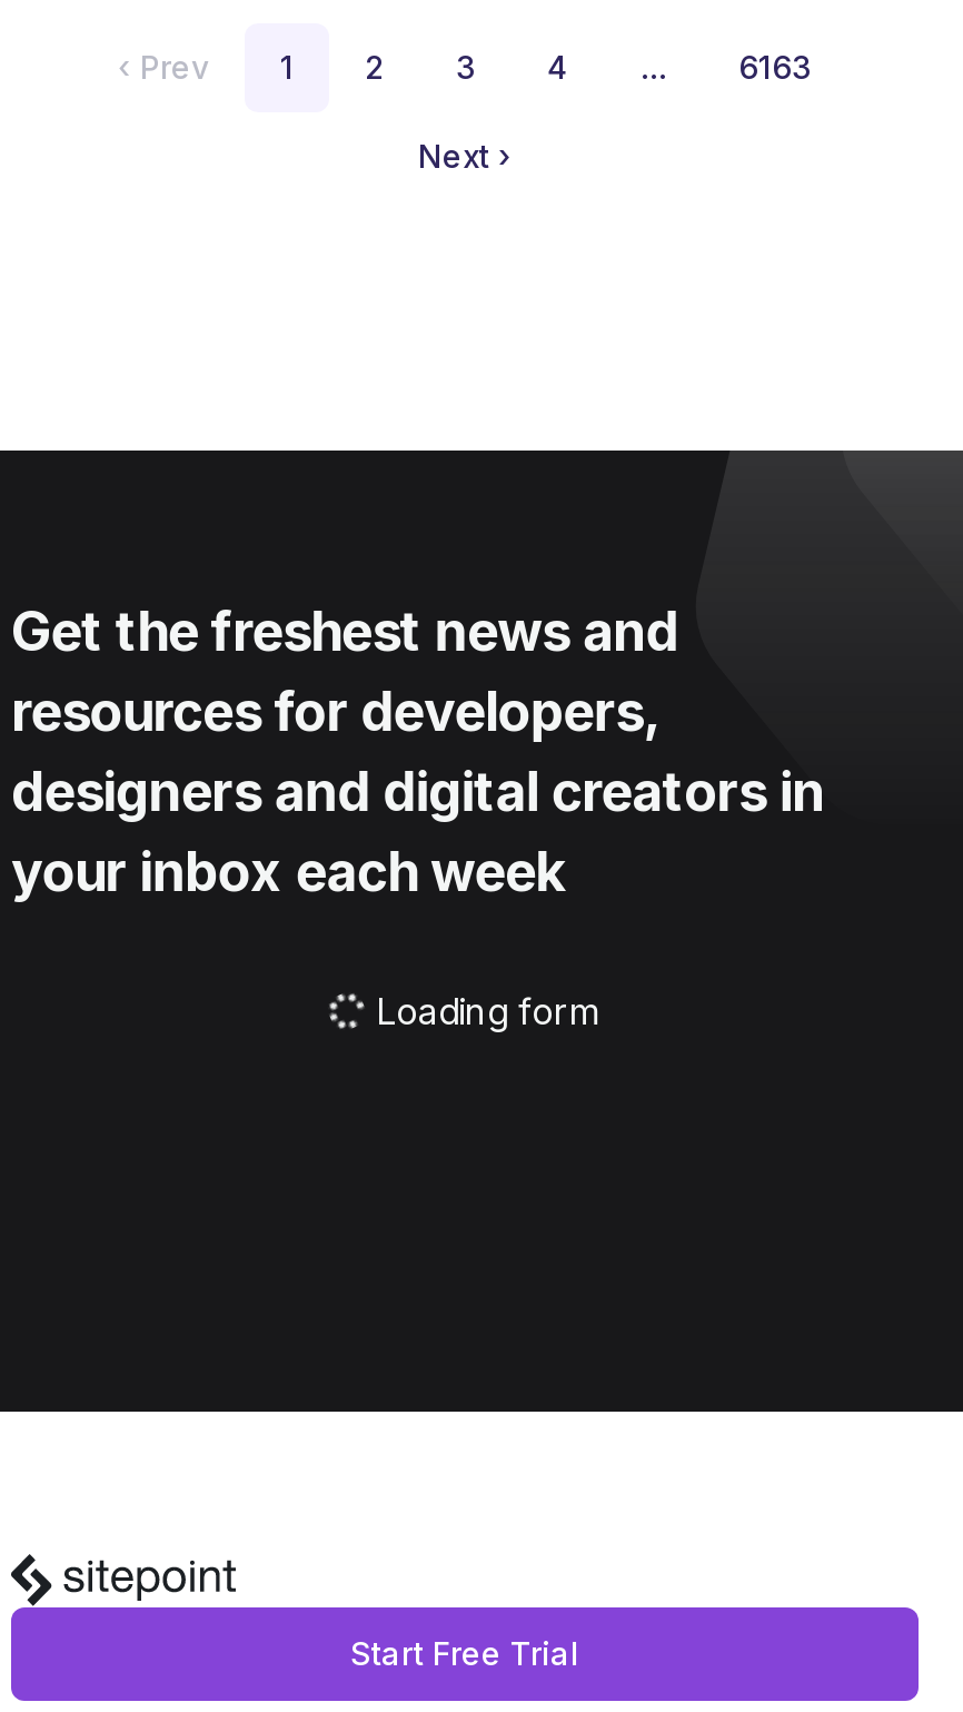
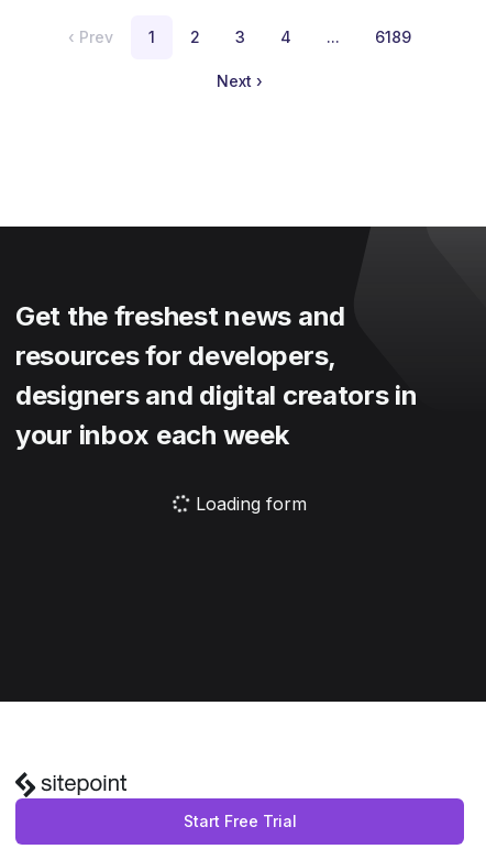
[738,48,812,86] 6163 -> [375,27,411,46] 6189

